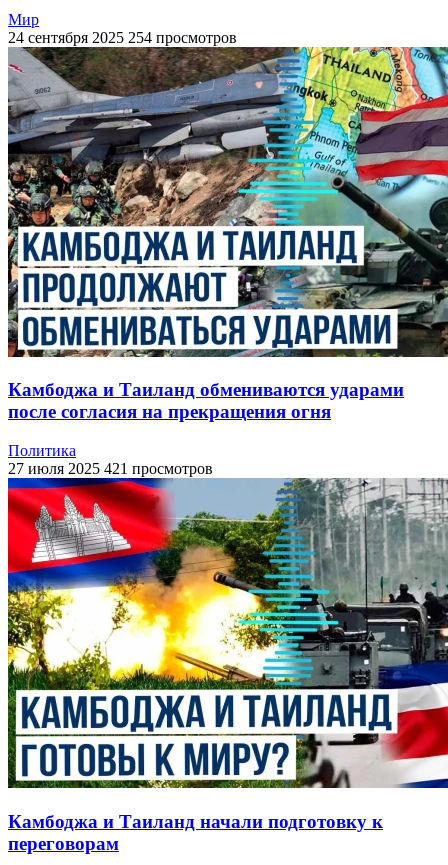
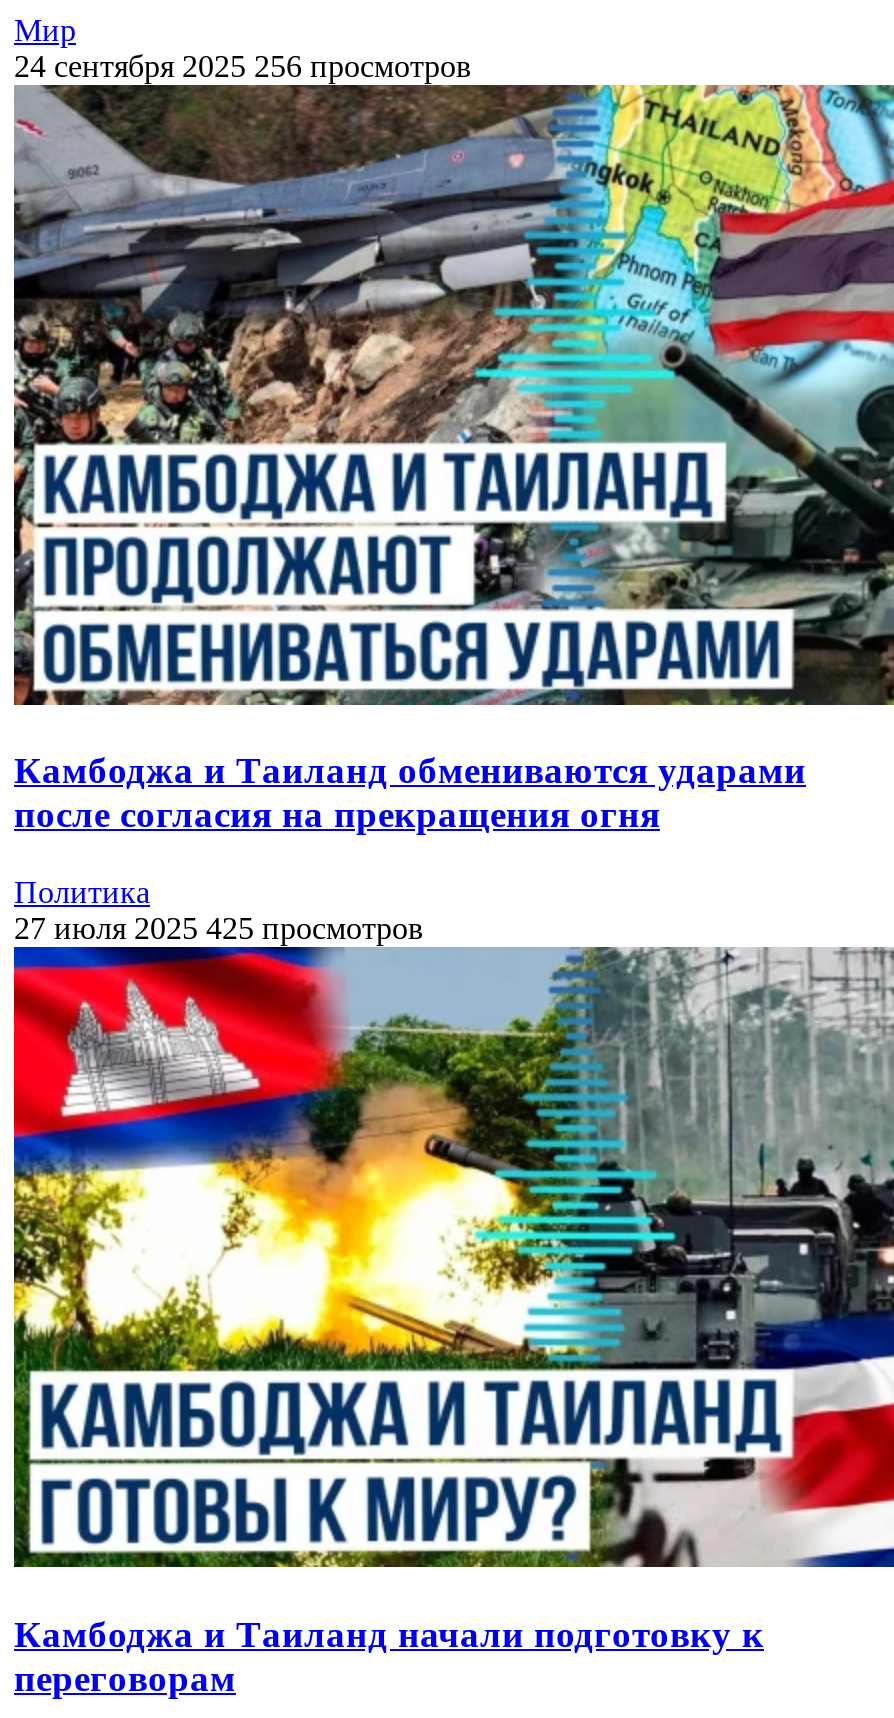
[8,29,237,46] 24 сентября 2025 254 просмотров -> [14,49,472,83] 24 сентября 2025 256 просмотров
[8,460,213,477] 27 июля 2025 421 просмотров -> [14,911,424,945] 27 июля 2025 425 просмотров

